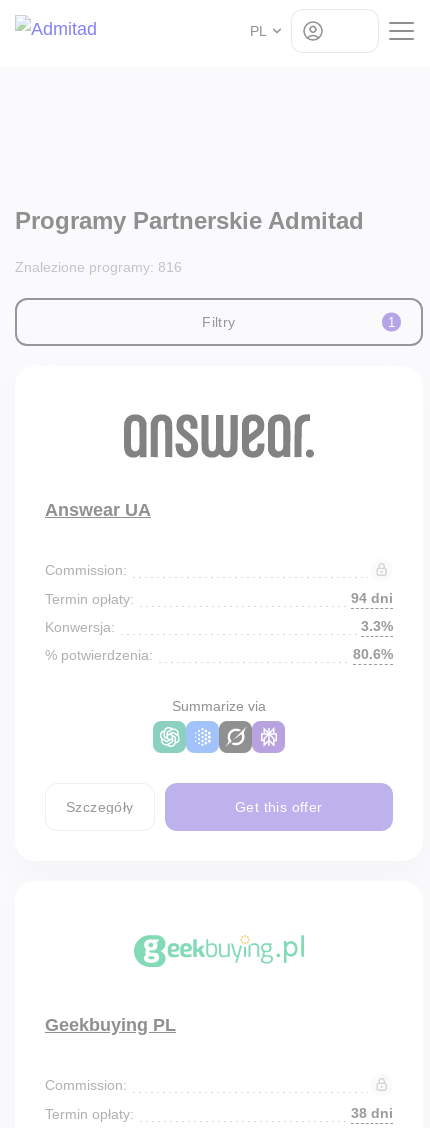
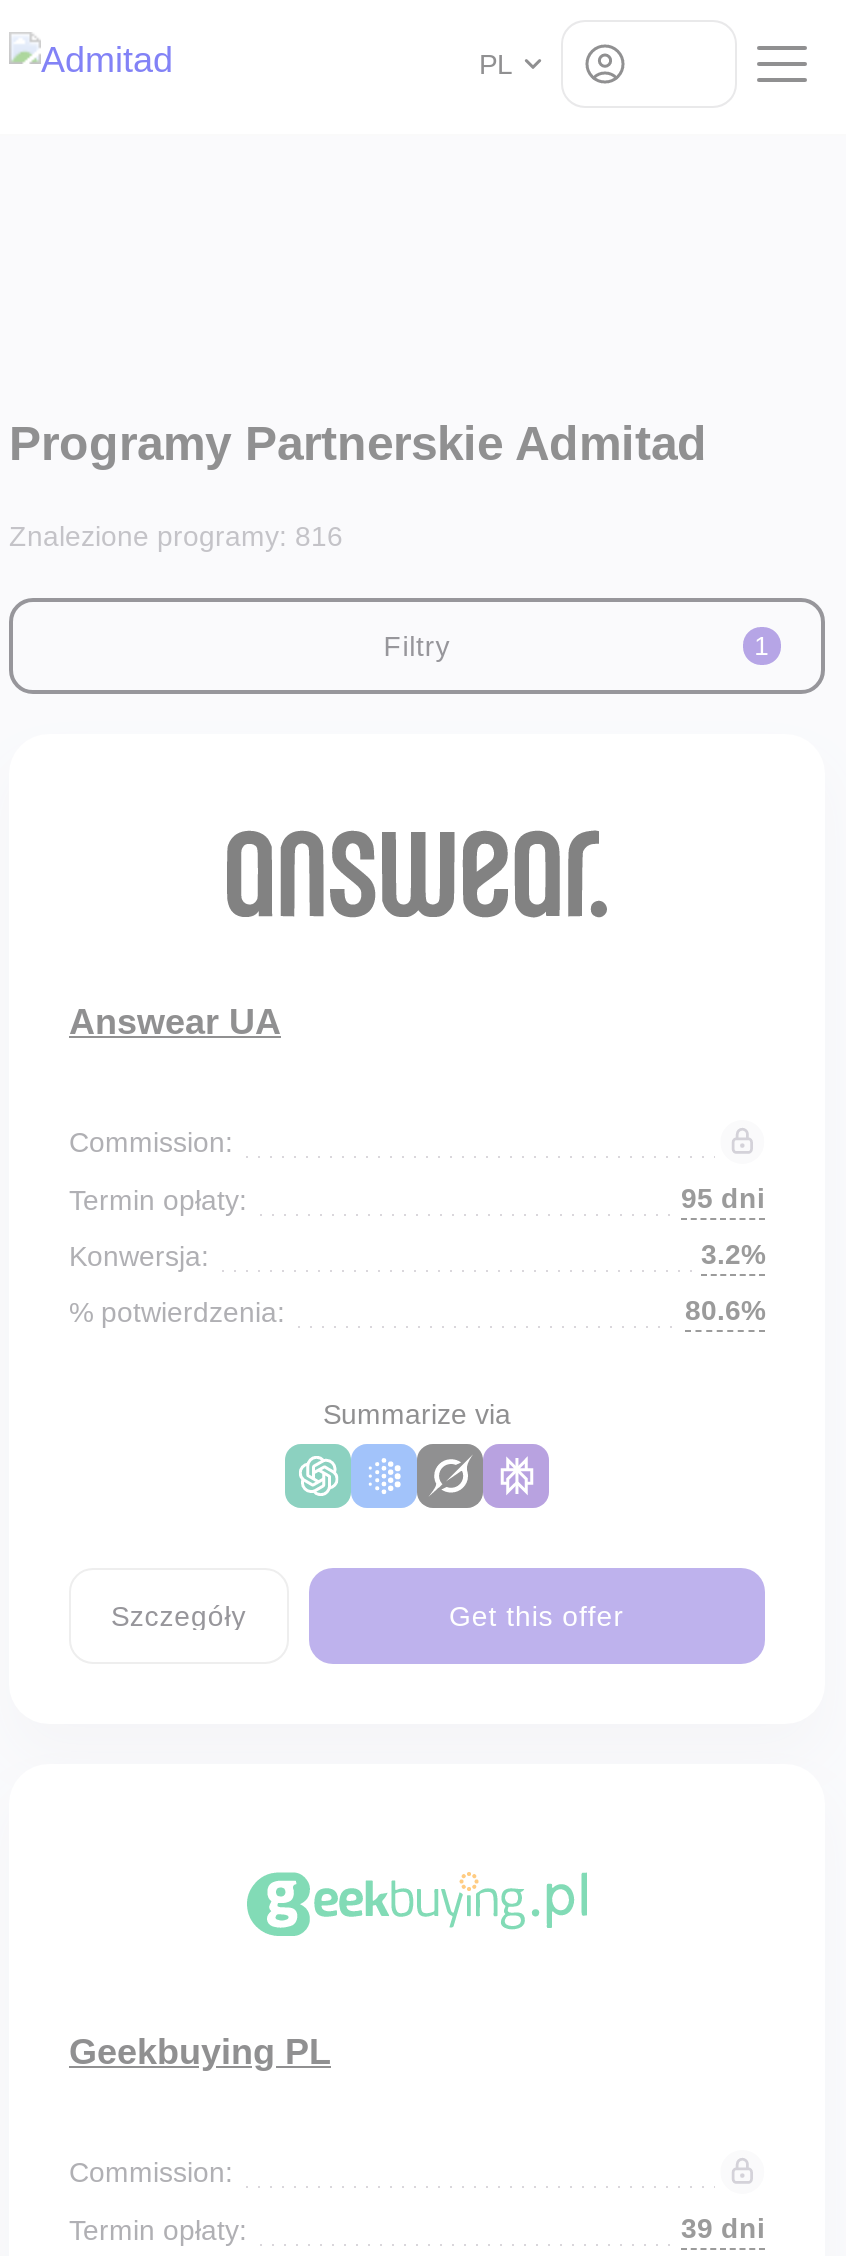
[351,590,393,606] 94 dni -> [681,1182,765,1214] 95 dni
[361,618,393,634] 3.3% -> [701,1238,765,1270] 3.2%
[351,1105,393,1121] 38 dni -> [681,2212,765,2244] 39 dni

